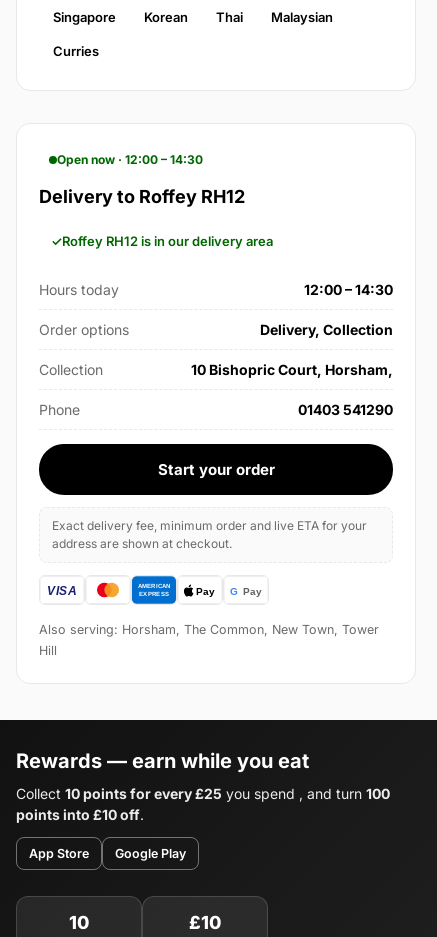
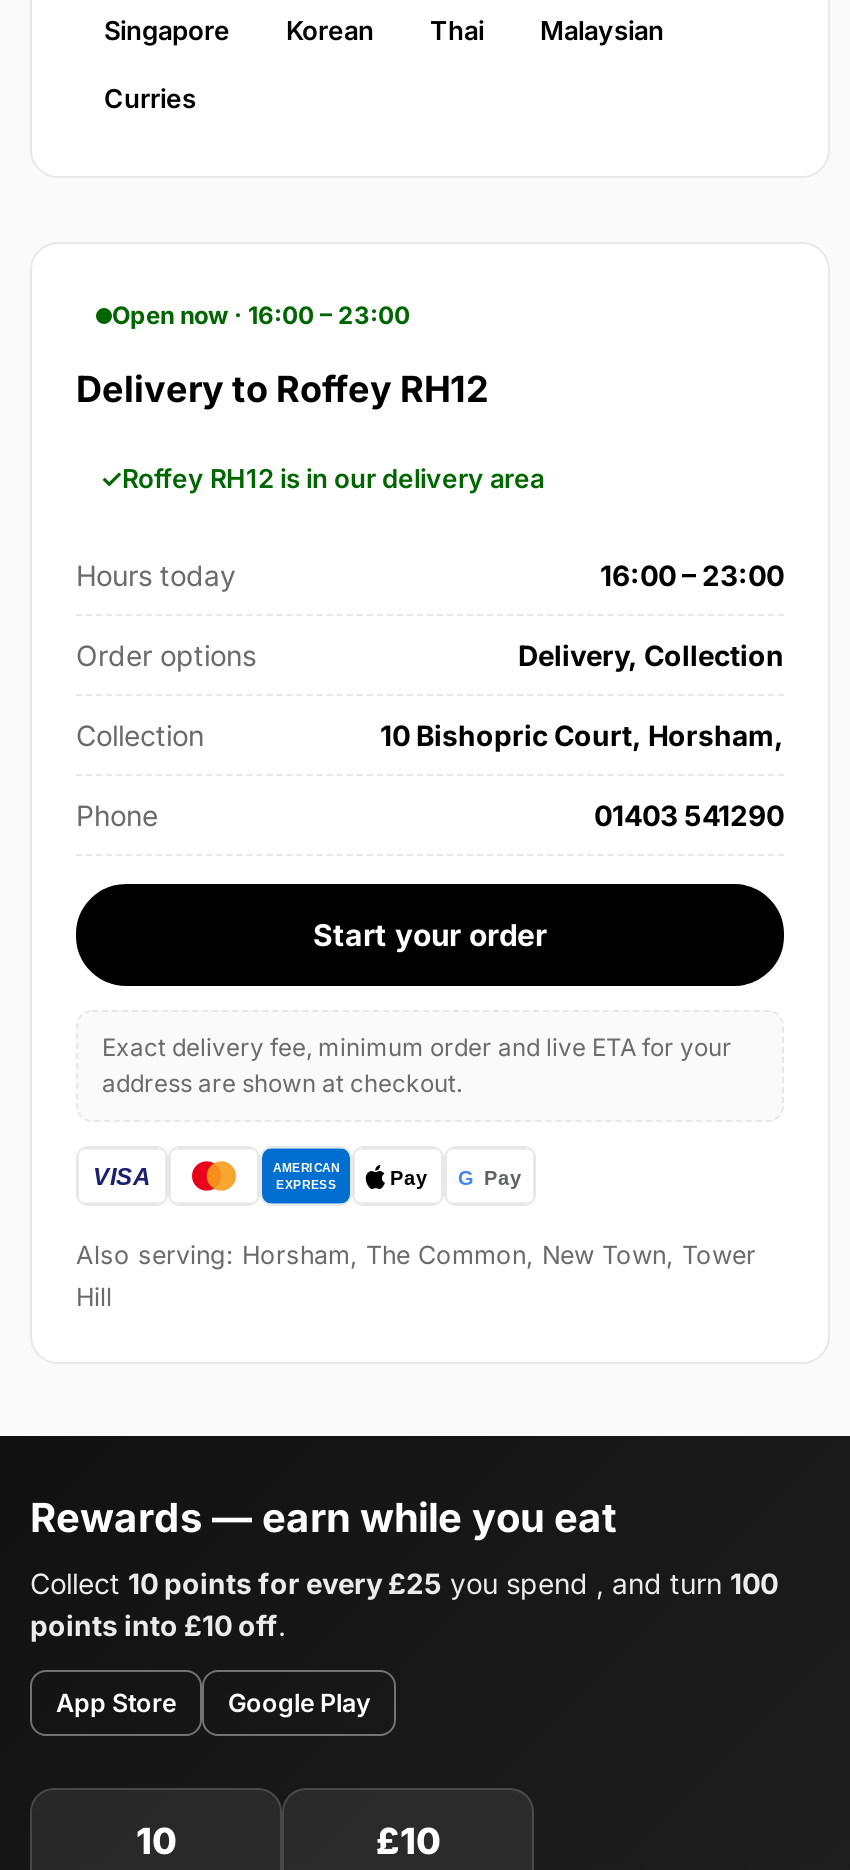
[57,152,203,167] Open now · 12:00 – 14:30 -> [112,300,410,330] Open now · 16:00 – 23:00
[304,281,393,298] 12:00 – 14:30 -> [600,558,784,592] 16:00 – 23:00

